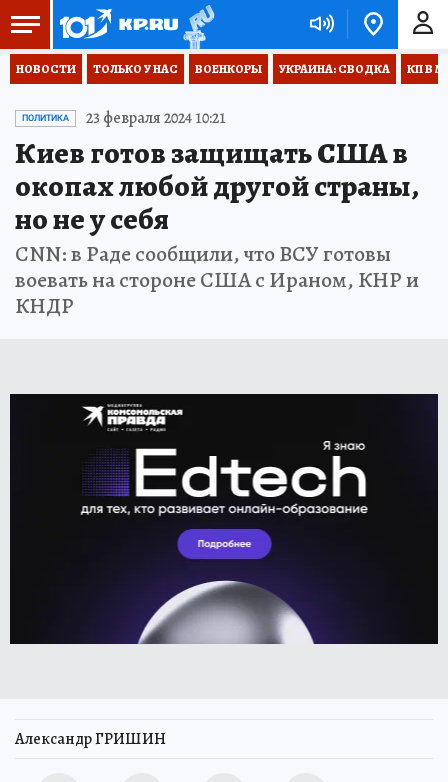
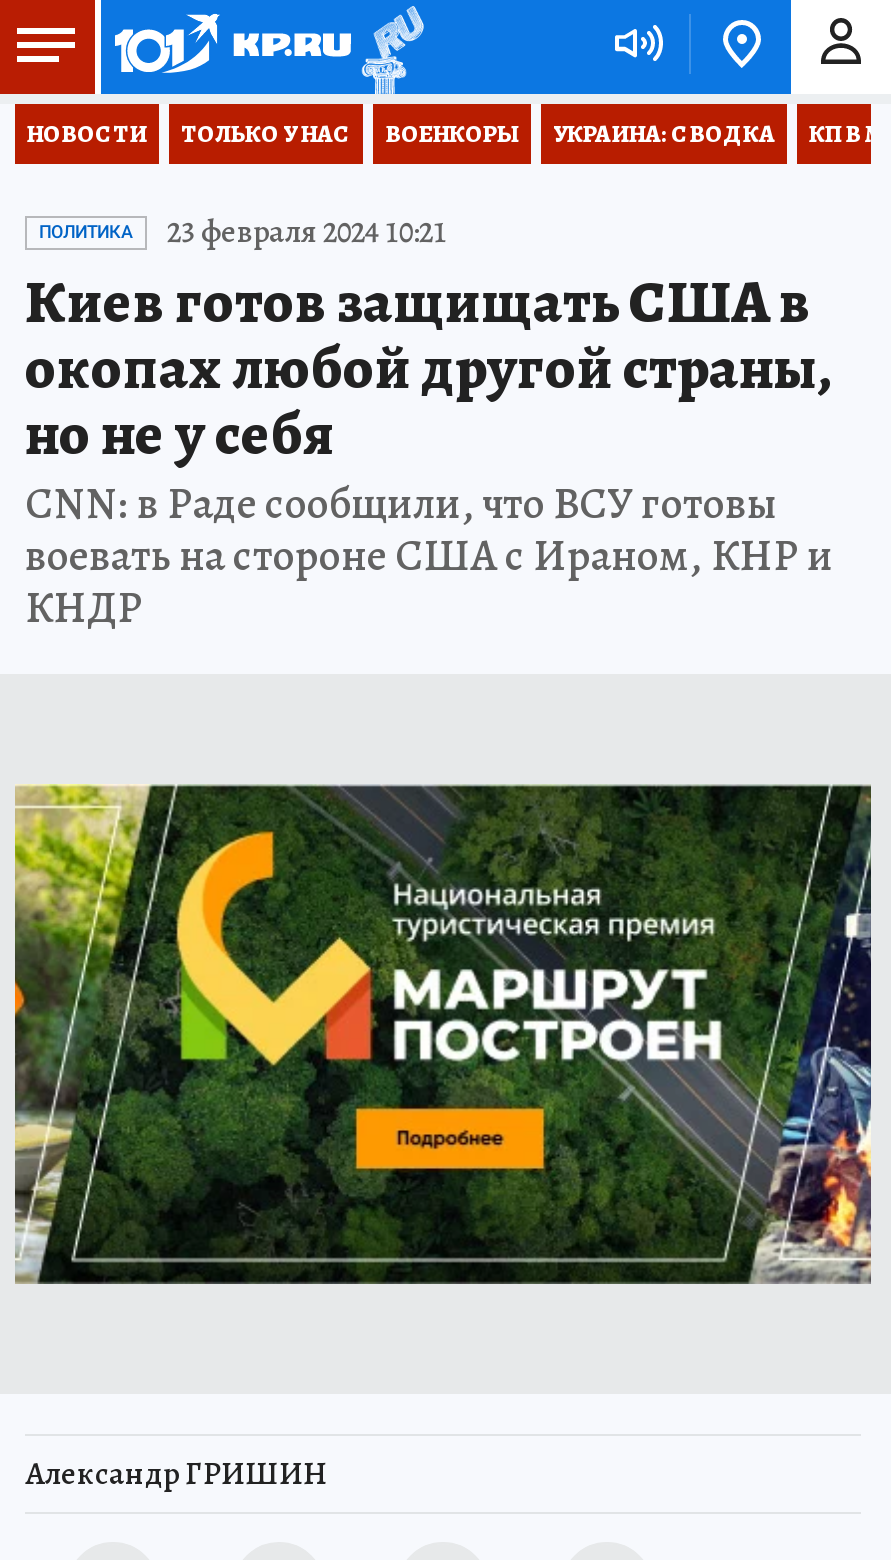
[9,393,439,644] [image] -> [13,784,873,1286] [image]

